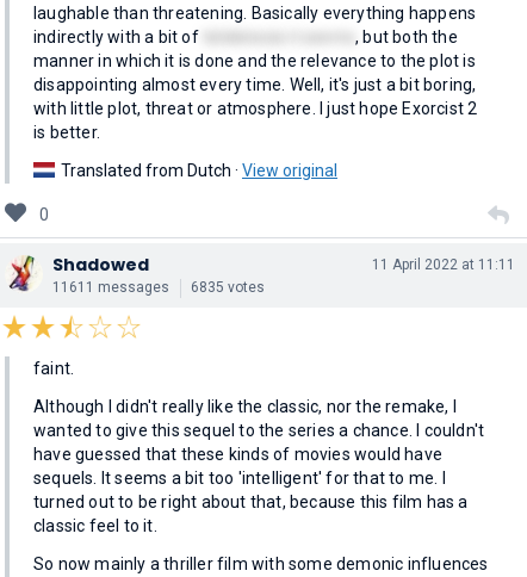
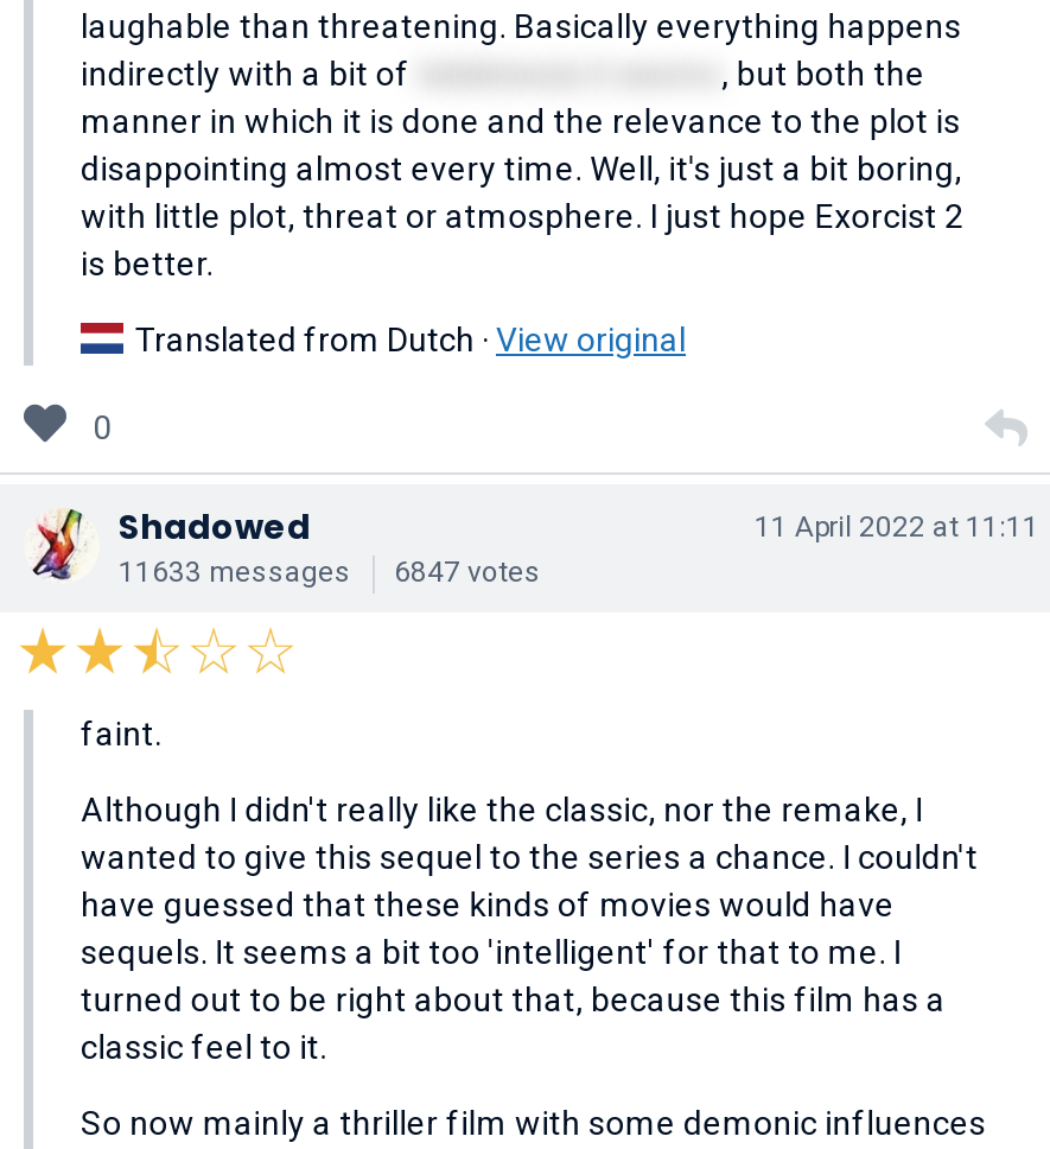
[52,279,169,295] 11611 messages -> [119,555,351,588] 11633 messages
[191,279,265,295] 6835 votes -> [394,555,541,588] 6847 votes

